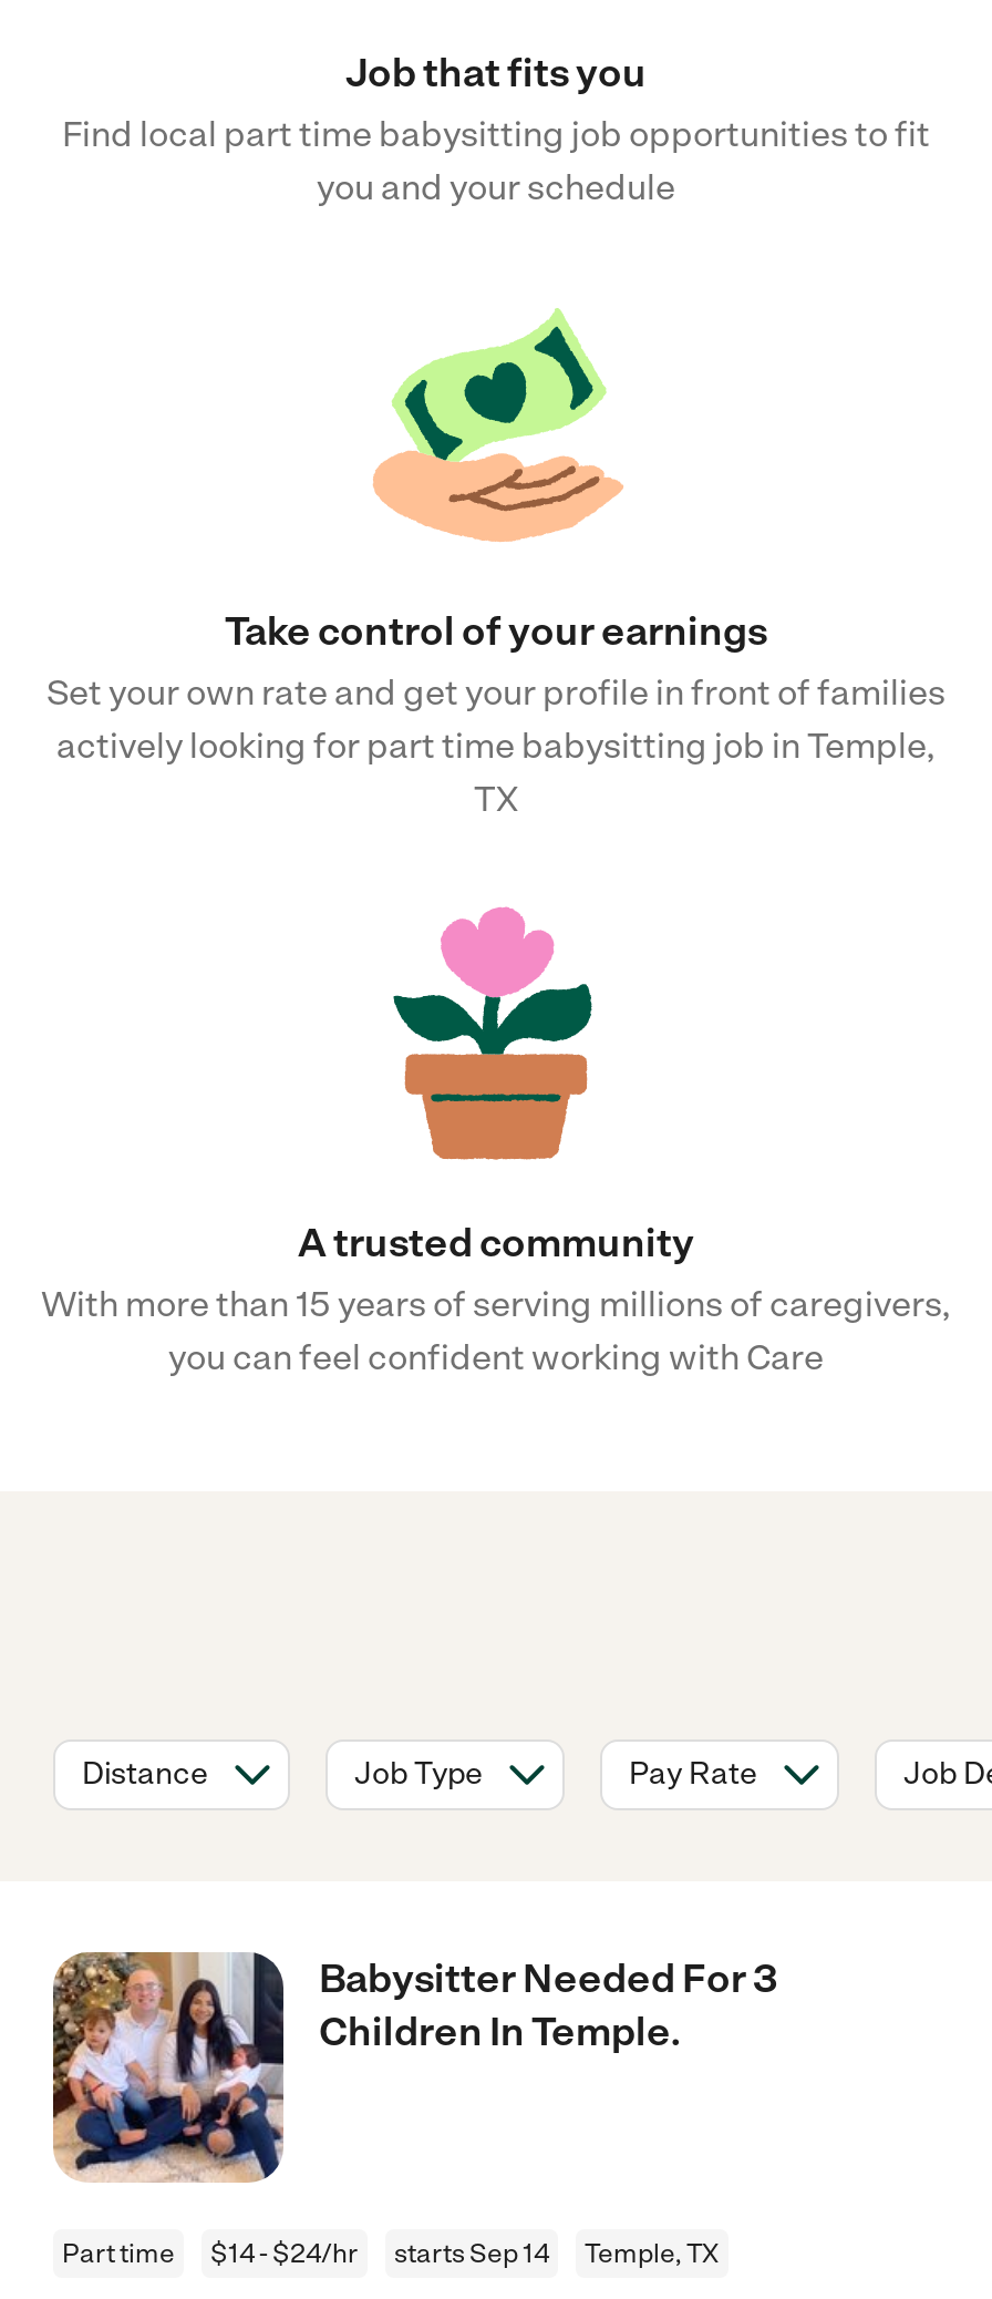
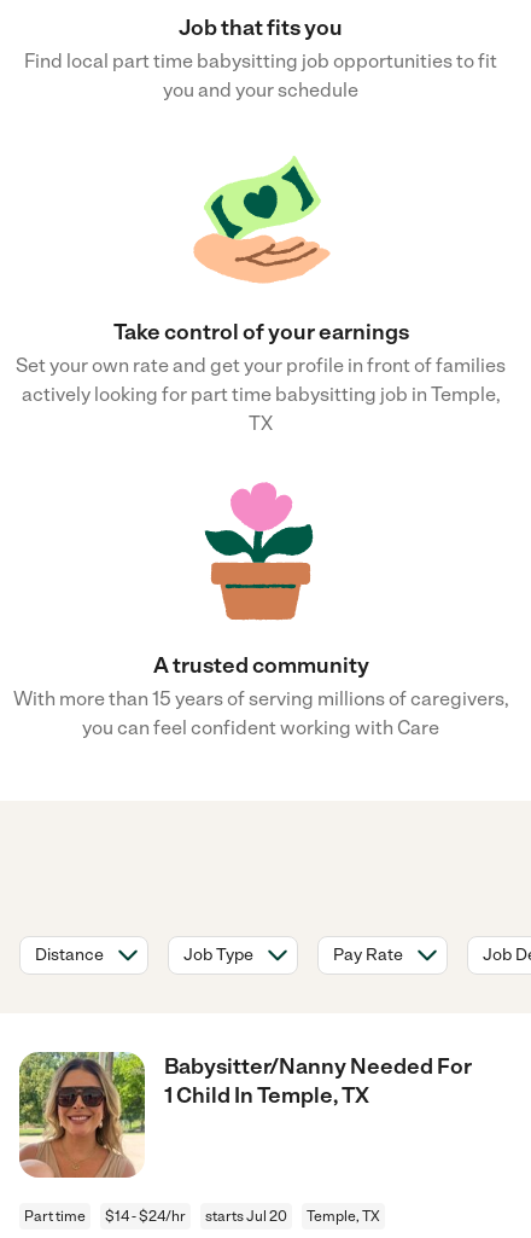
[51,1952,777,2183] [image] | Babysitter Needed For 3 | Children In Temple. -> [18,1051,472,1178] [image] | Babysitter/Nanny Needed For | 1 Child In Temple, TX
[62,2237,720,2268] Part time $14 - $24/hr starts Sep 14 Temple, TX -> [24,1207,380,1224] Part time $14 - $24/hr starts Jul 20 Temple, TX

